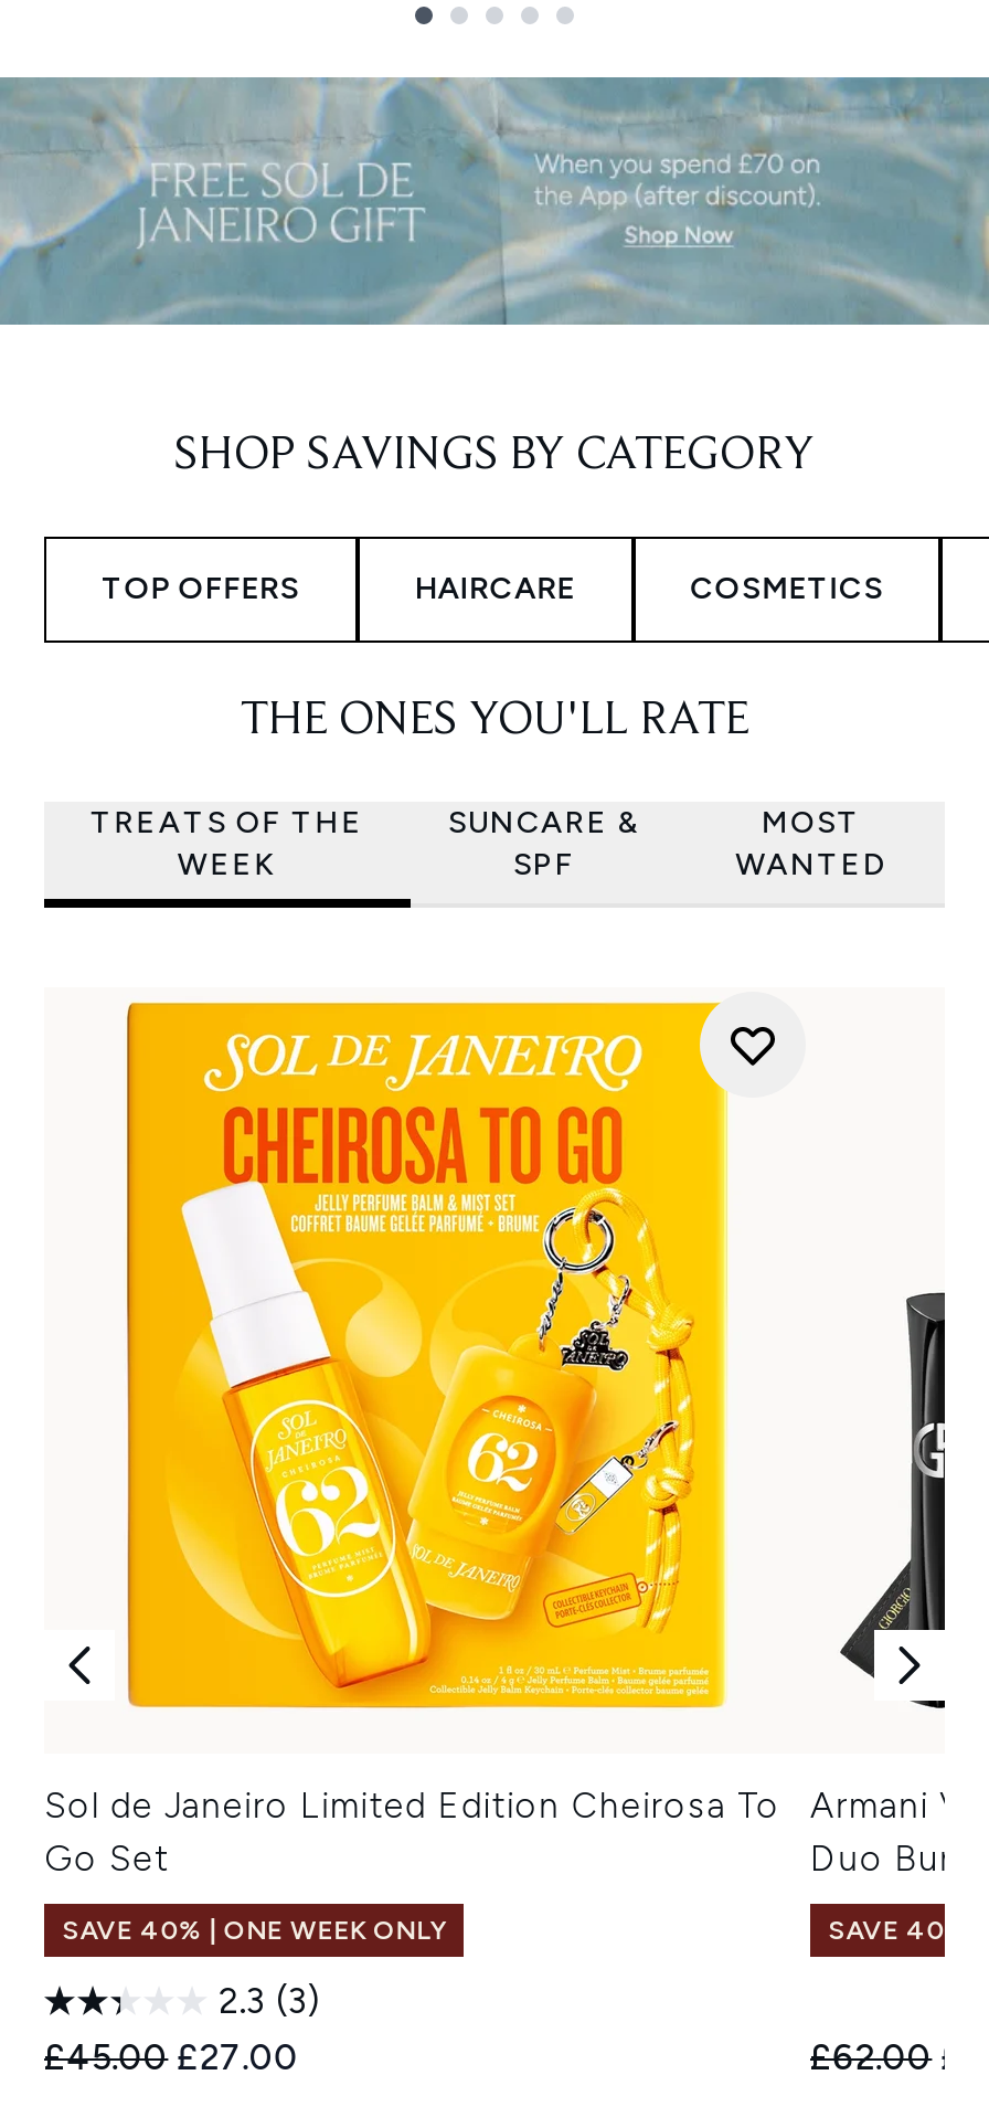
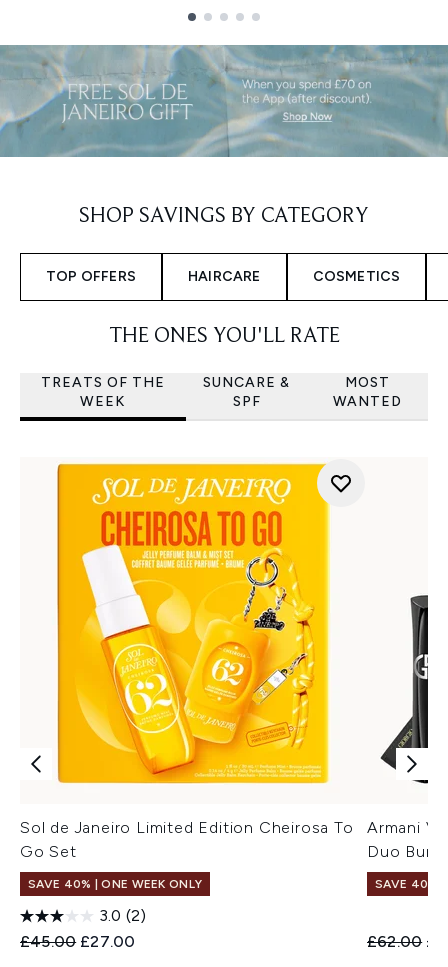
[219,1979,320,2021] 2.3 (3) -> [99,906,146,925] 3.0 (2)

